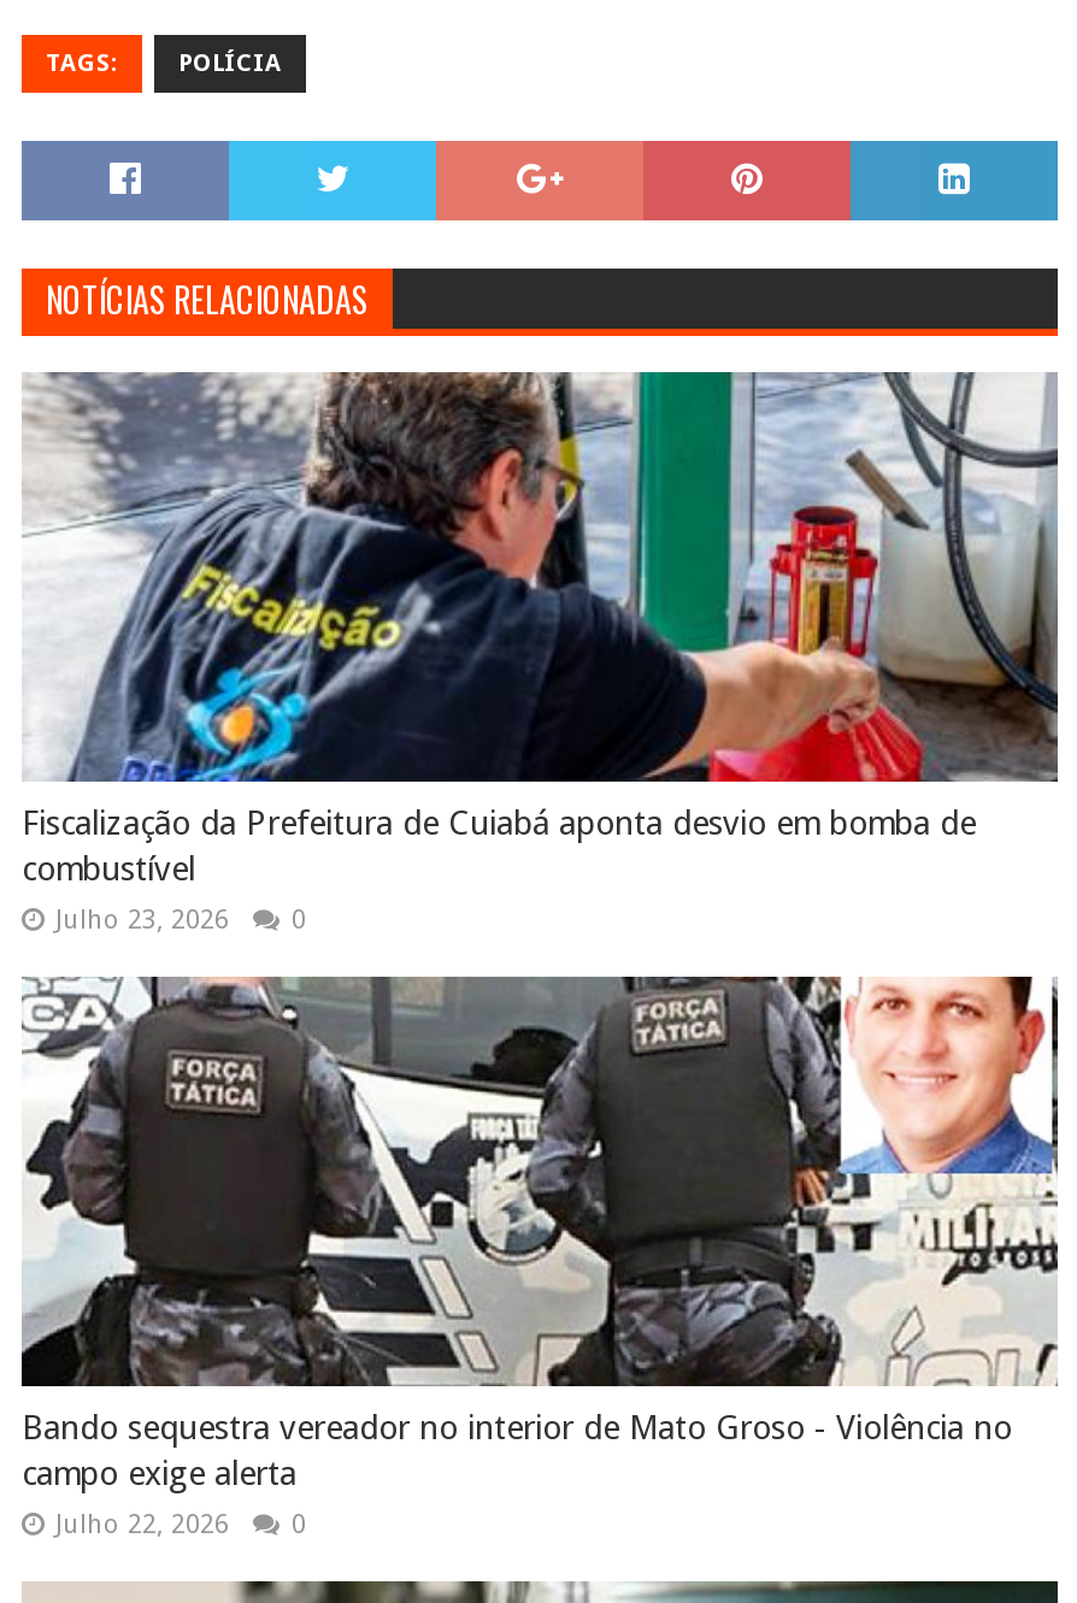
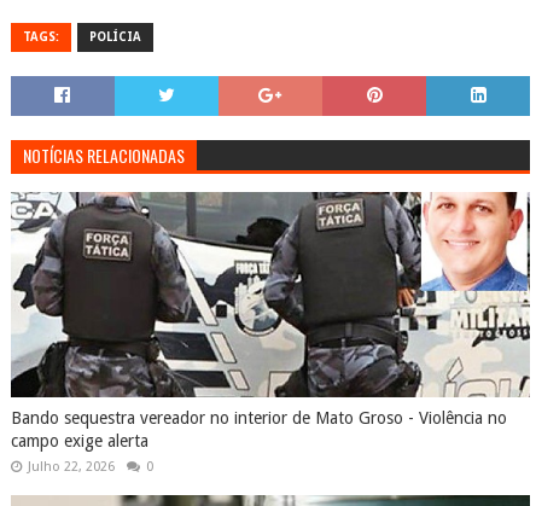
[22,370,1060,936] [image] | Fiscalização da Prefeitura de Cuiabá aponta desvio em bomba de | combustível | Julho 23, 2026 | 0 -> none

